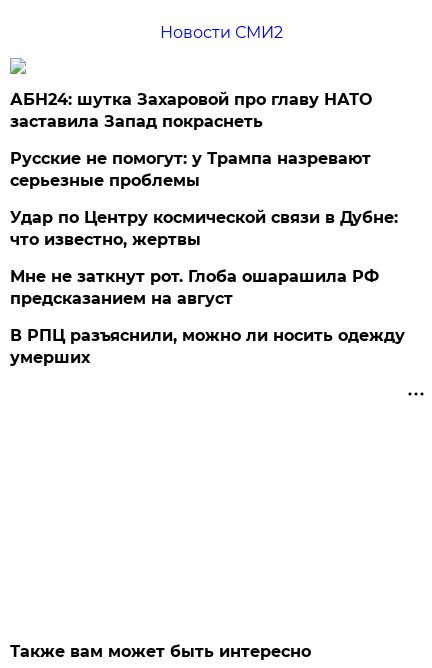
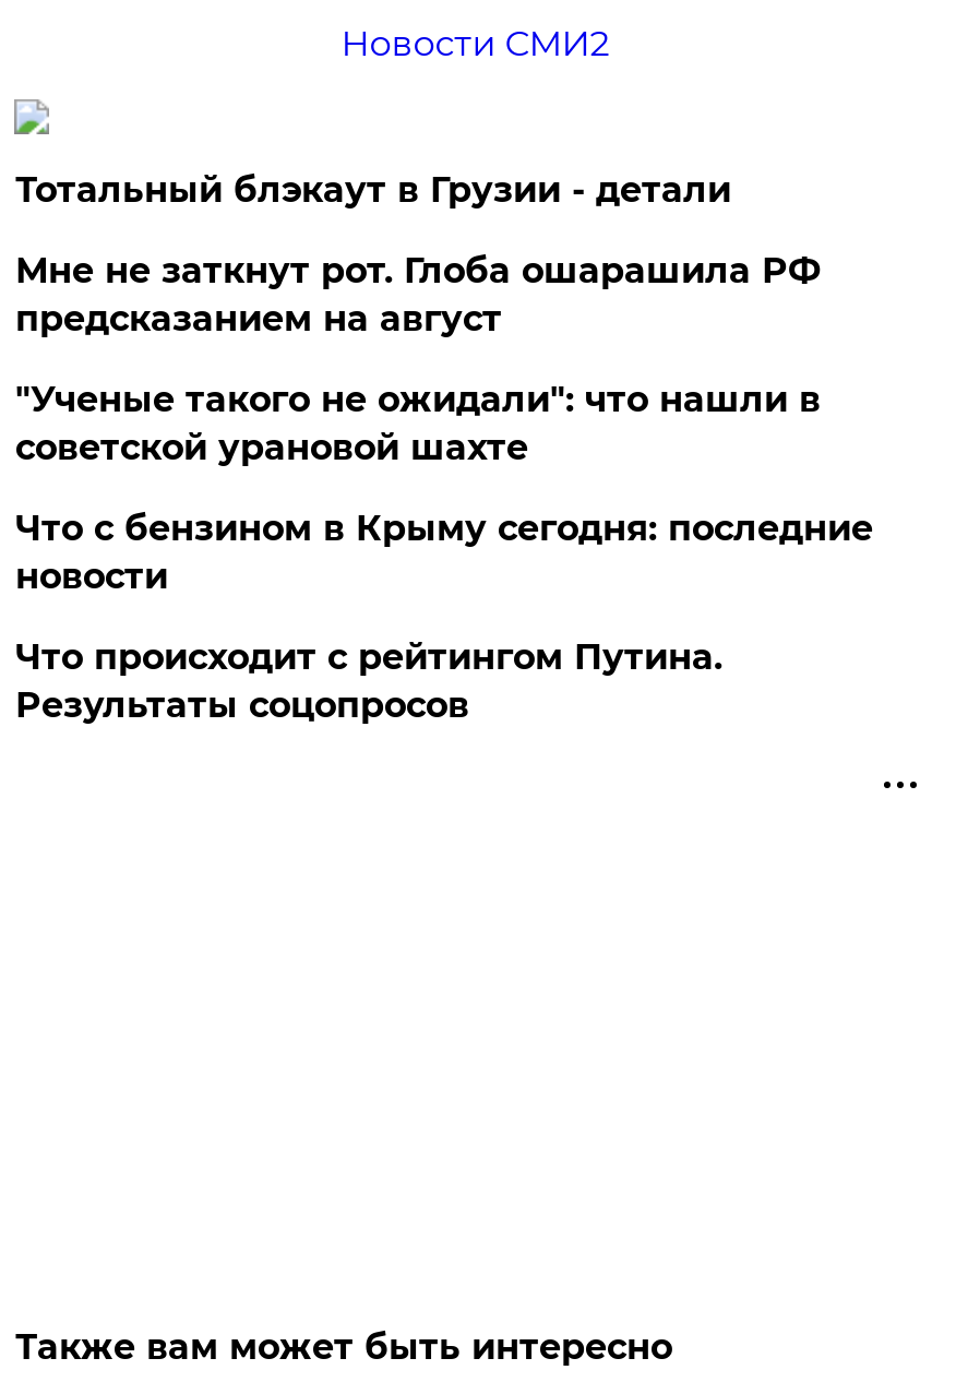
[10,90,398,249] АБН24: шутка Захаровой про главу НАТО | заставила Запад покраснеть | Русские не помогут: у Трампа назревают | серьезные проблемы | Удар по Центру космической связи в Дубне: | что известно, жертвы -> [15,169,731,211] Тотальный блэкаут в Грузии - детали
moved [10,267,379,308] -> [15,250,820,339]: Мне не заткнут рот. Глоба ошарашила РФ | предсказанием на август
[10,326,405,367] В РПЦ разъяснили, можно ли носить одежду | умерших -> [15,379,873,726] "Ученые такого не ожидали": что нашли в | советской урановой шахте | Что с бензином в Крыму сегодня: последние | новости | Что происходит с рейтингом Путина. | Результаты соцопросов

